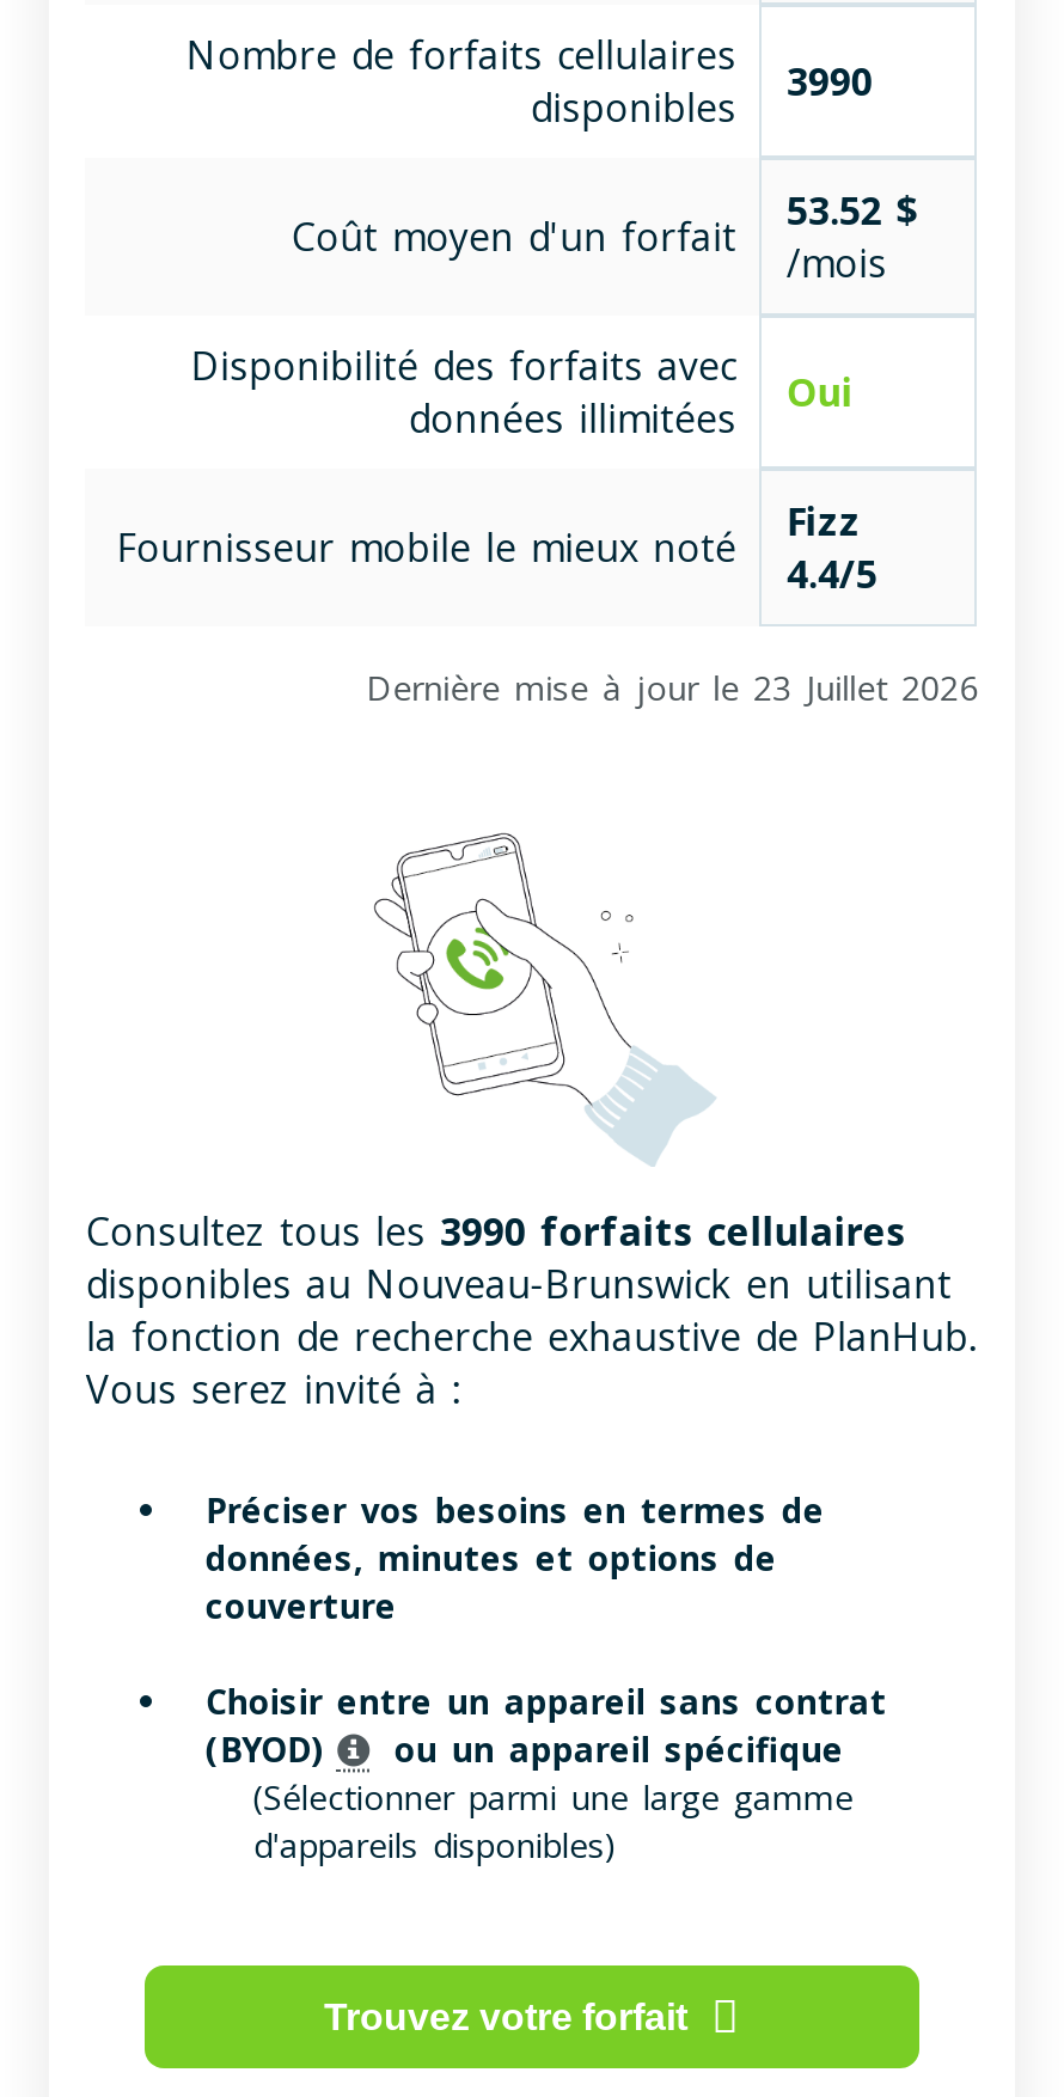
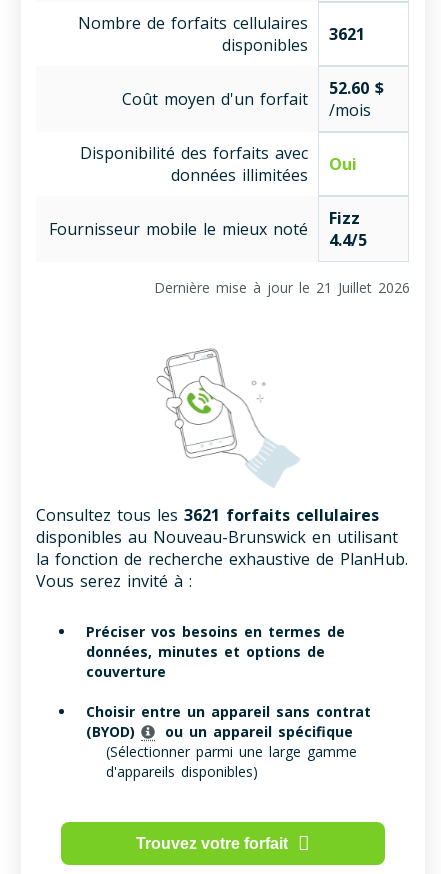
[186,29,872,134] Nombre de forfaits cellulaires disponibles 3990 -> [78,12,365,56] Nombre de forfaits cellulaires disponibles 3621
[291,184,918,289] Coût moyen d'un forfait 53.52 $ /mois -> [122,77,384,121] Coût moyen d'un forfait 52.60 $ /mois
[366,665,978,710] Dernière mise à jour le 23 Juillet 2026 -> [154,278,410,297] Dernière mise à jour le 21 Juillet 2026
[86,1205,906,1258] Consultez tous les 3990 forfaits cellulaires -> [36,504,379,526] Consultez tous les 3621 forfaits cellulaires

